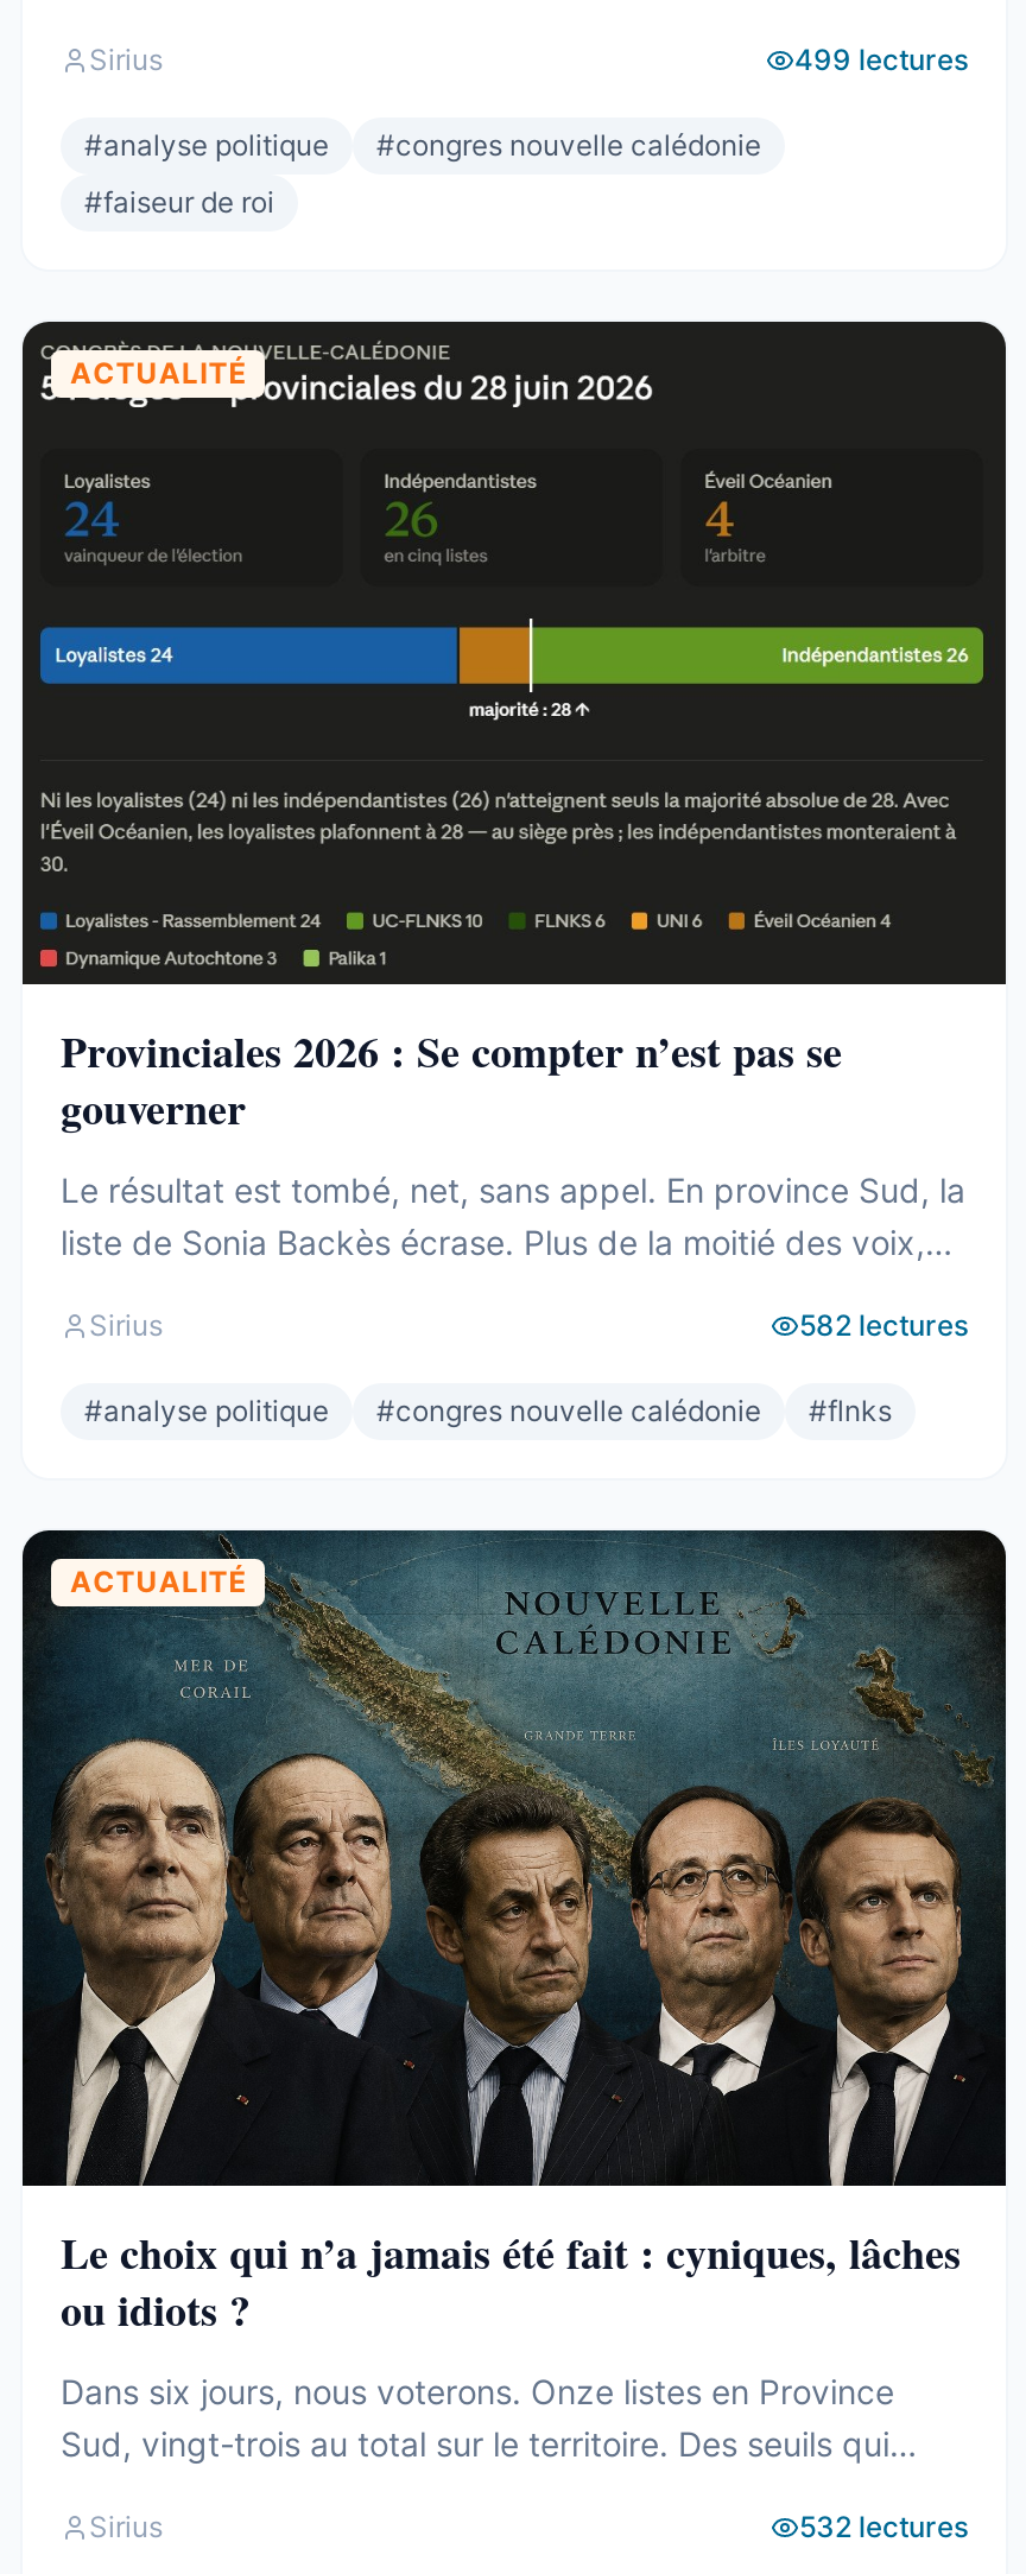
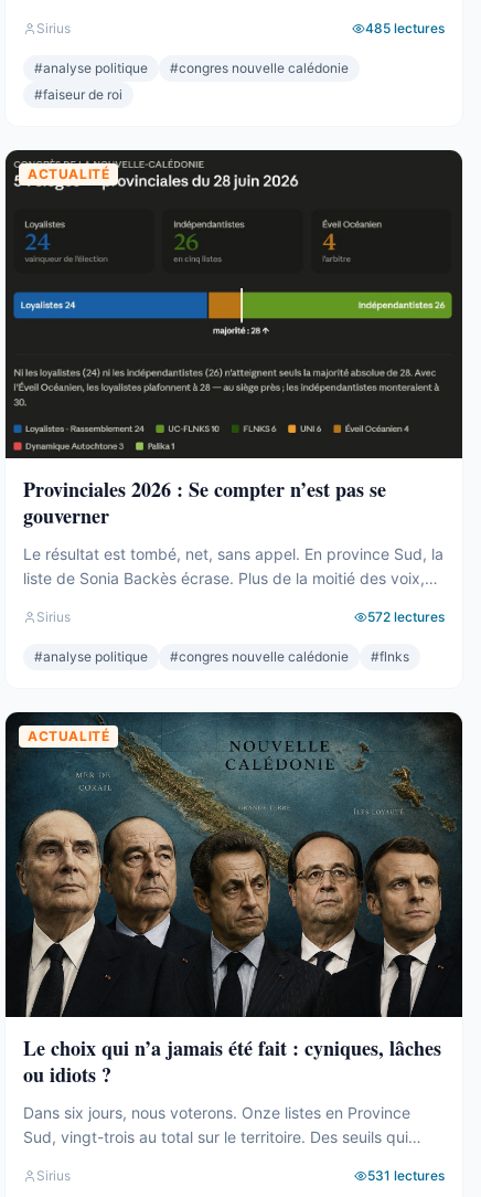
[794,42,968,78] 499 lectures -> [365,20,445,36] 485 lectures
[799,1307,968,1343] 582 lectures -> [367,608,445,625] 572 lectures
[799,2509,968,2545] 532 lectures -> [367,1167,445,1183] 531 lectures

